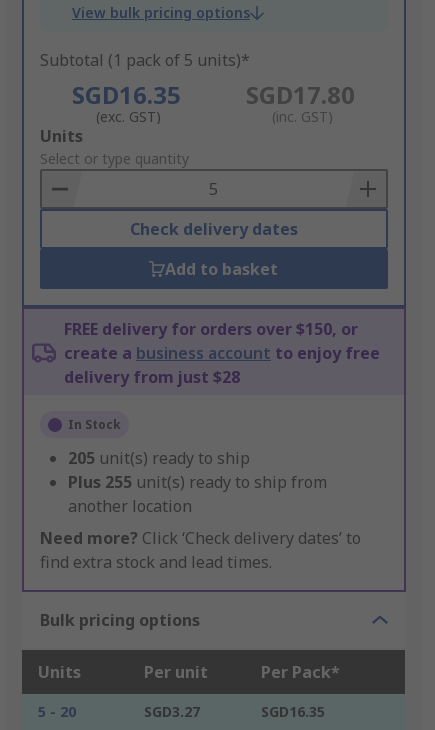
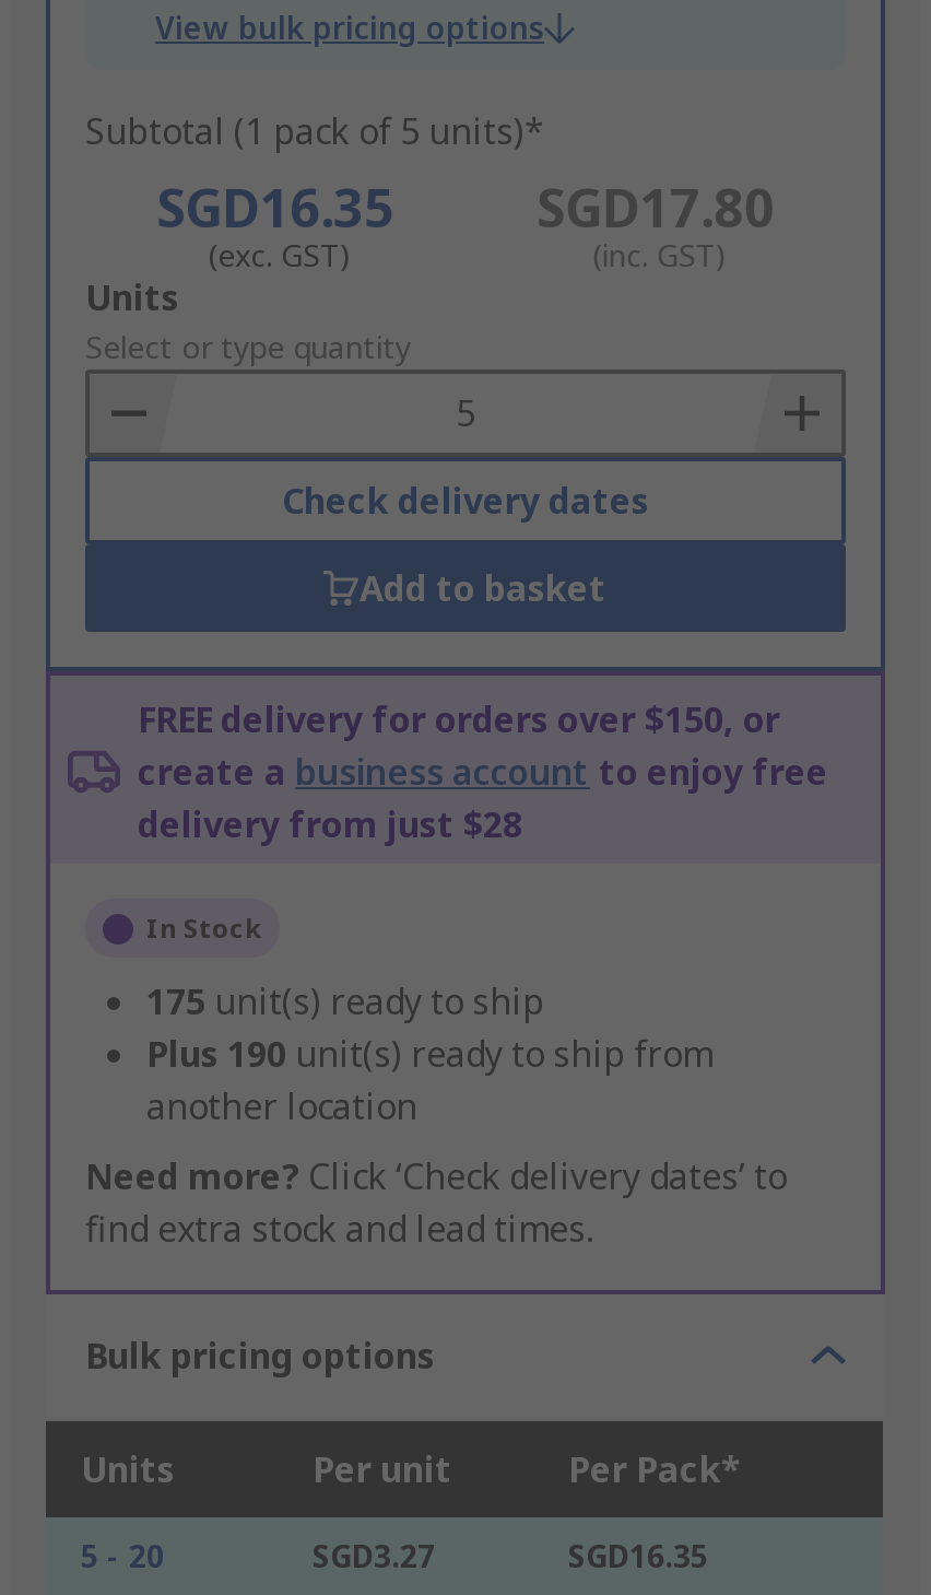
[68,447,250,469] 205 unit(s) ready to ship -> [146,978,544,1027] 175 unit(s) ready to ship
[68,471,327,493] Plus 255 unit(s) ready to ship from -> [146,1031,712,1079] Plus 190 unit(s) ready to ship from

